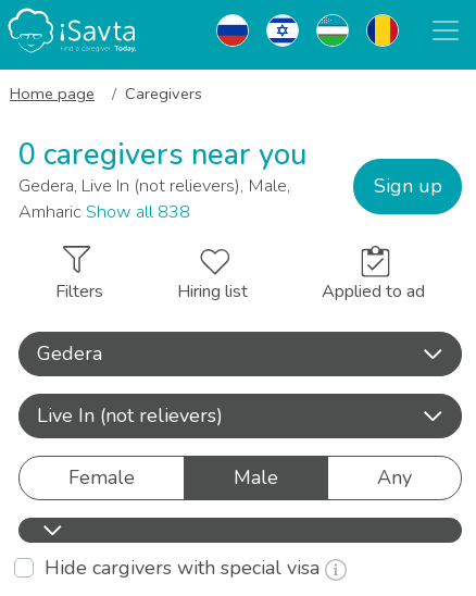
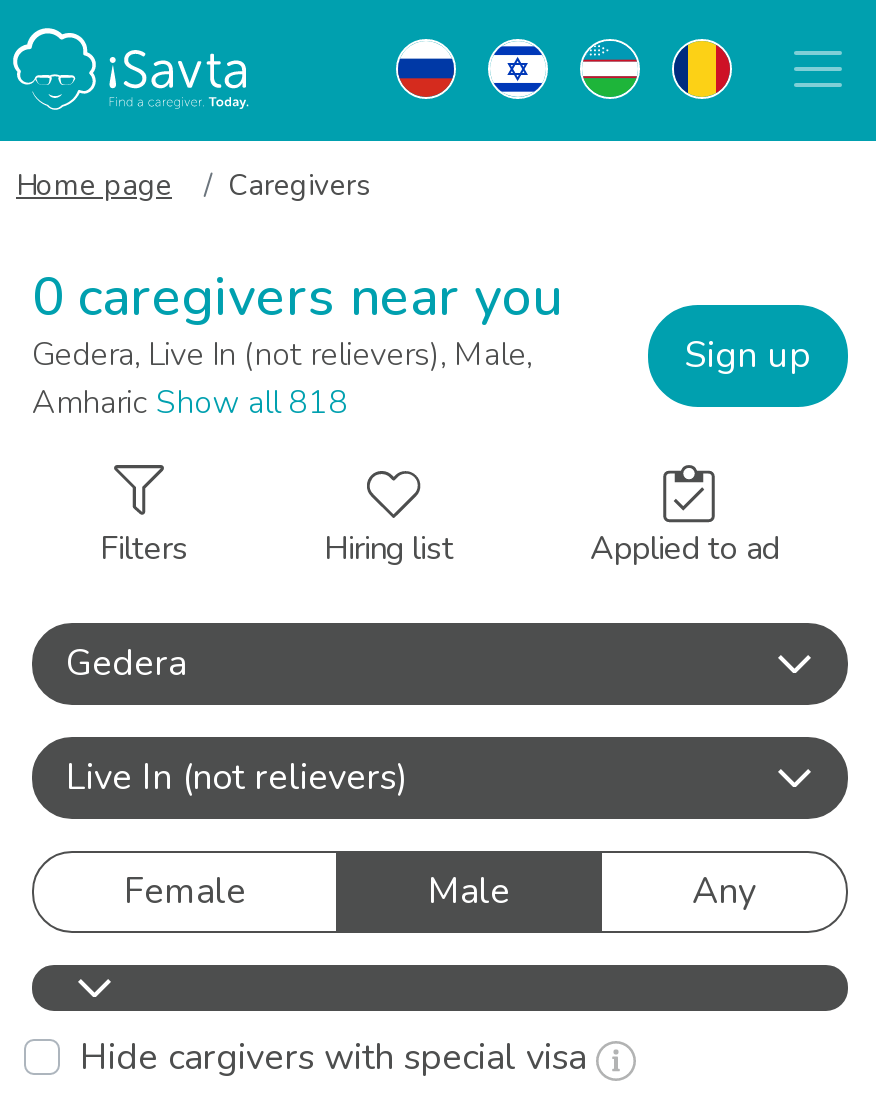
[18,200,190,224] Amharic Show all 838 -> [32,381,348,425] Amharic Show all 818

